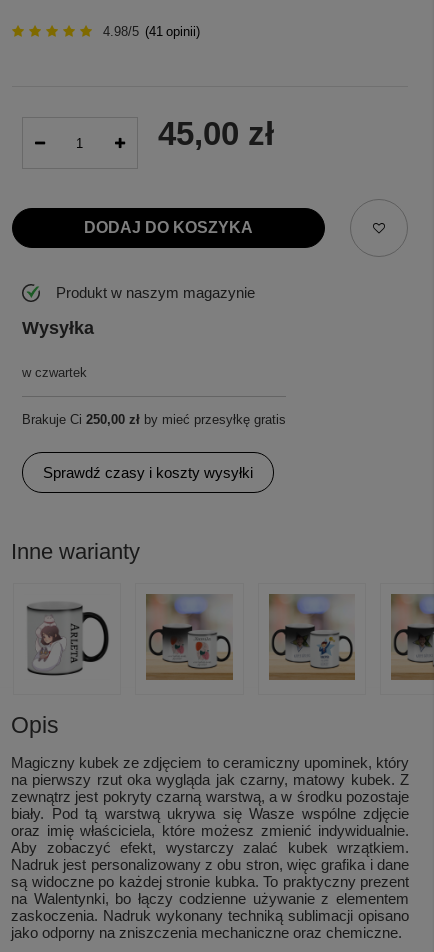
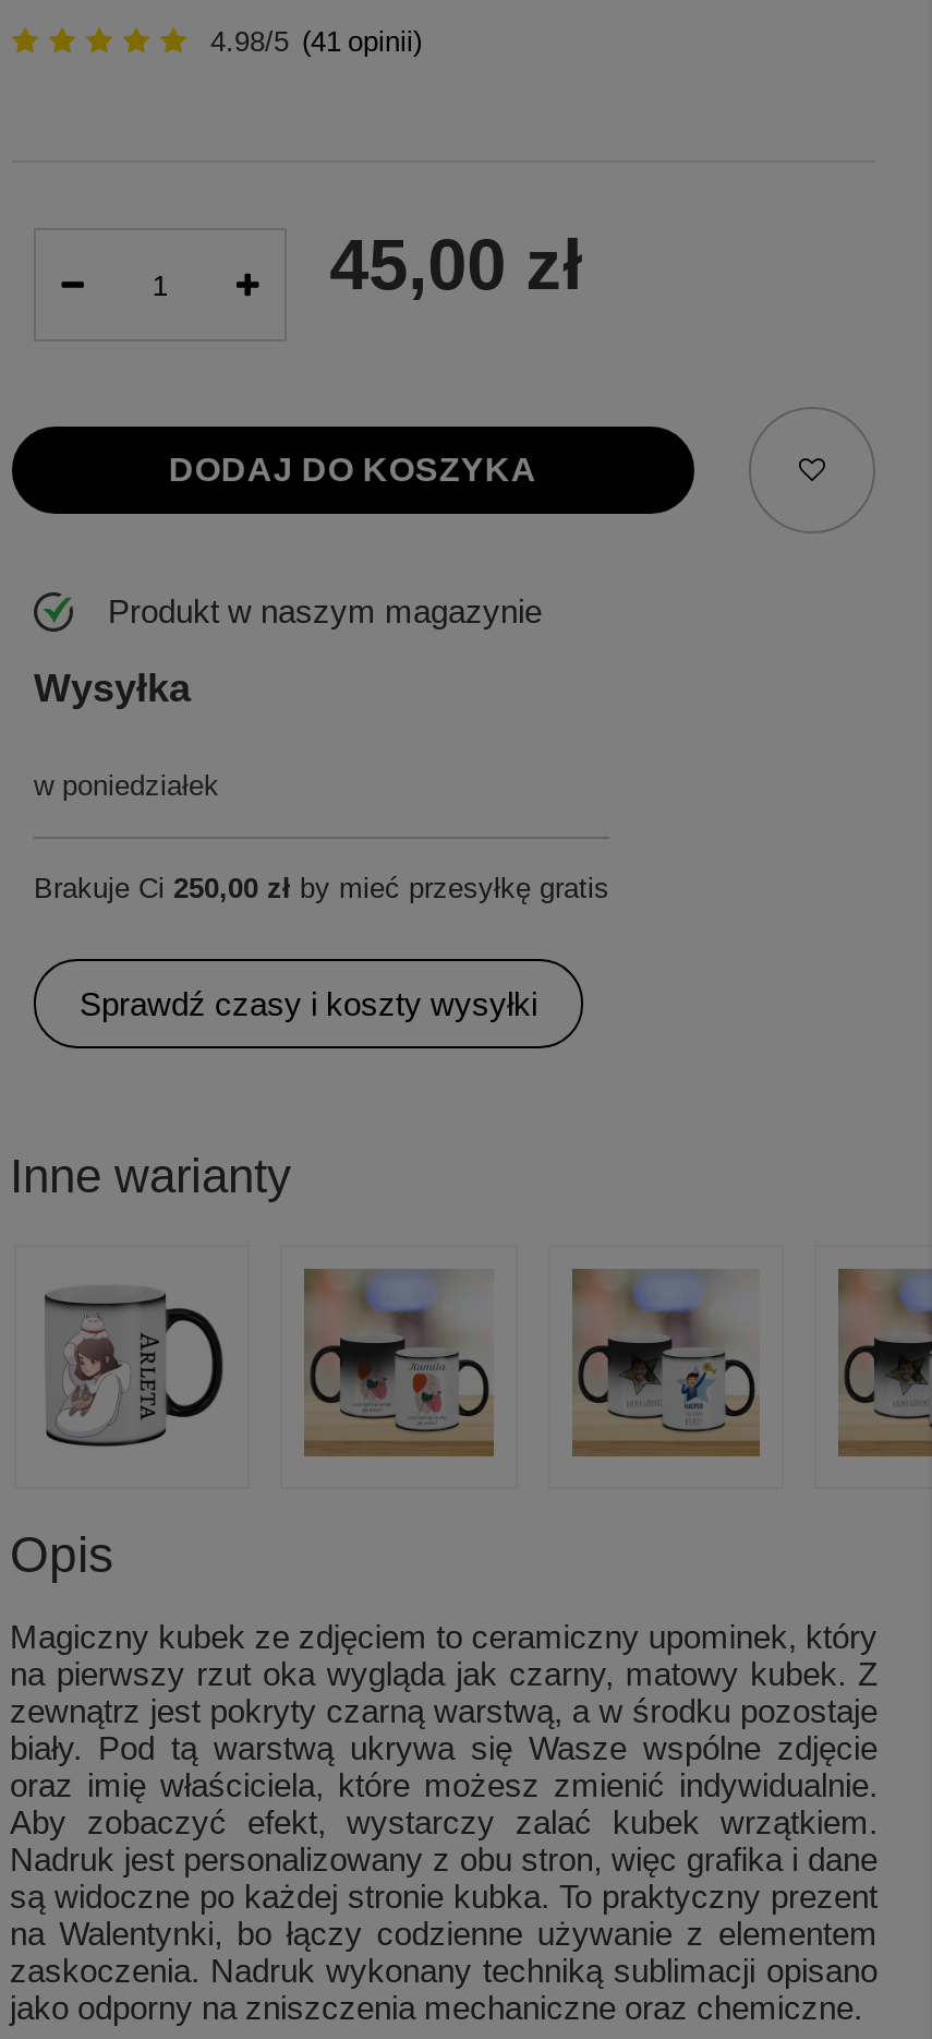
[22,365,87,380] w czwartek -> [34,769,219,802] w poniedziałek

